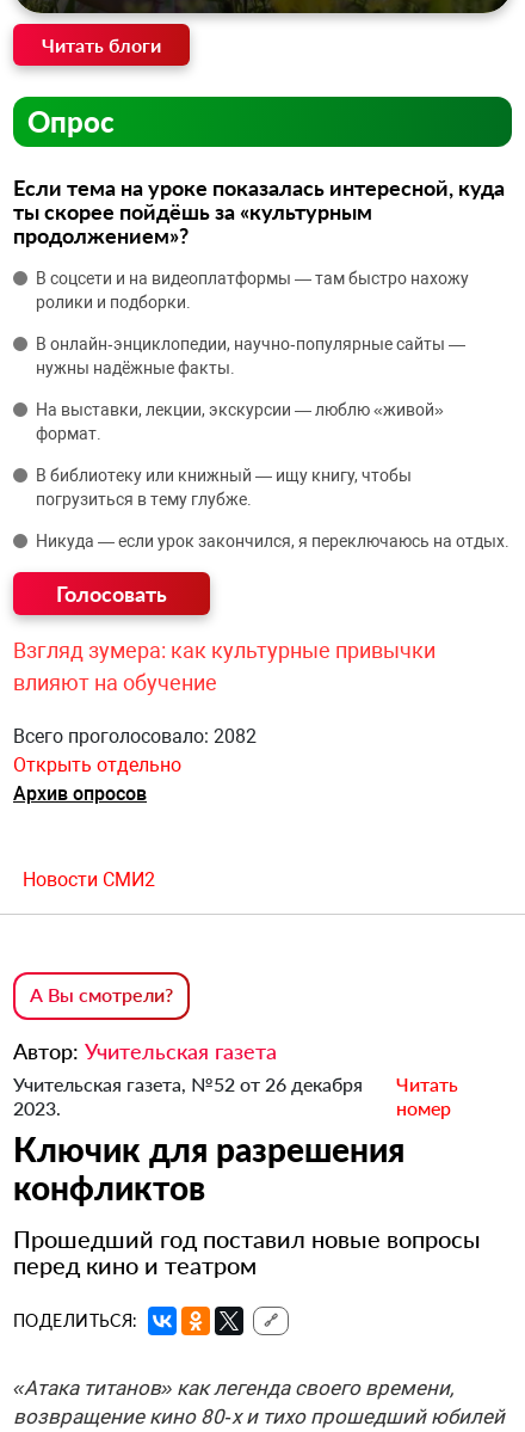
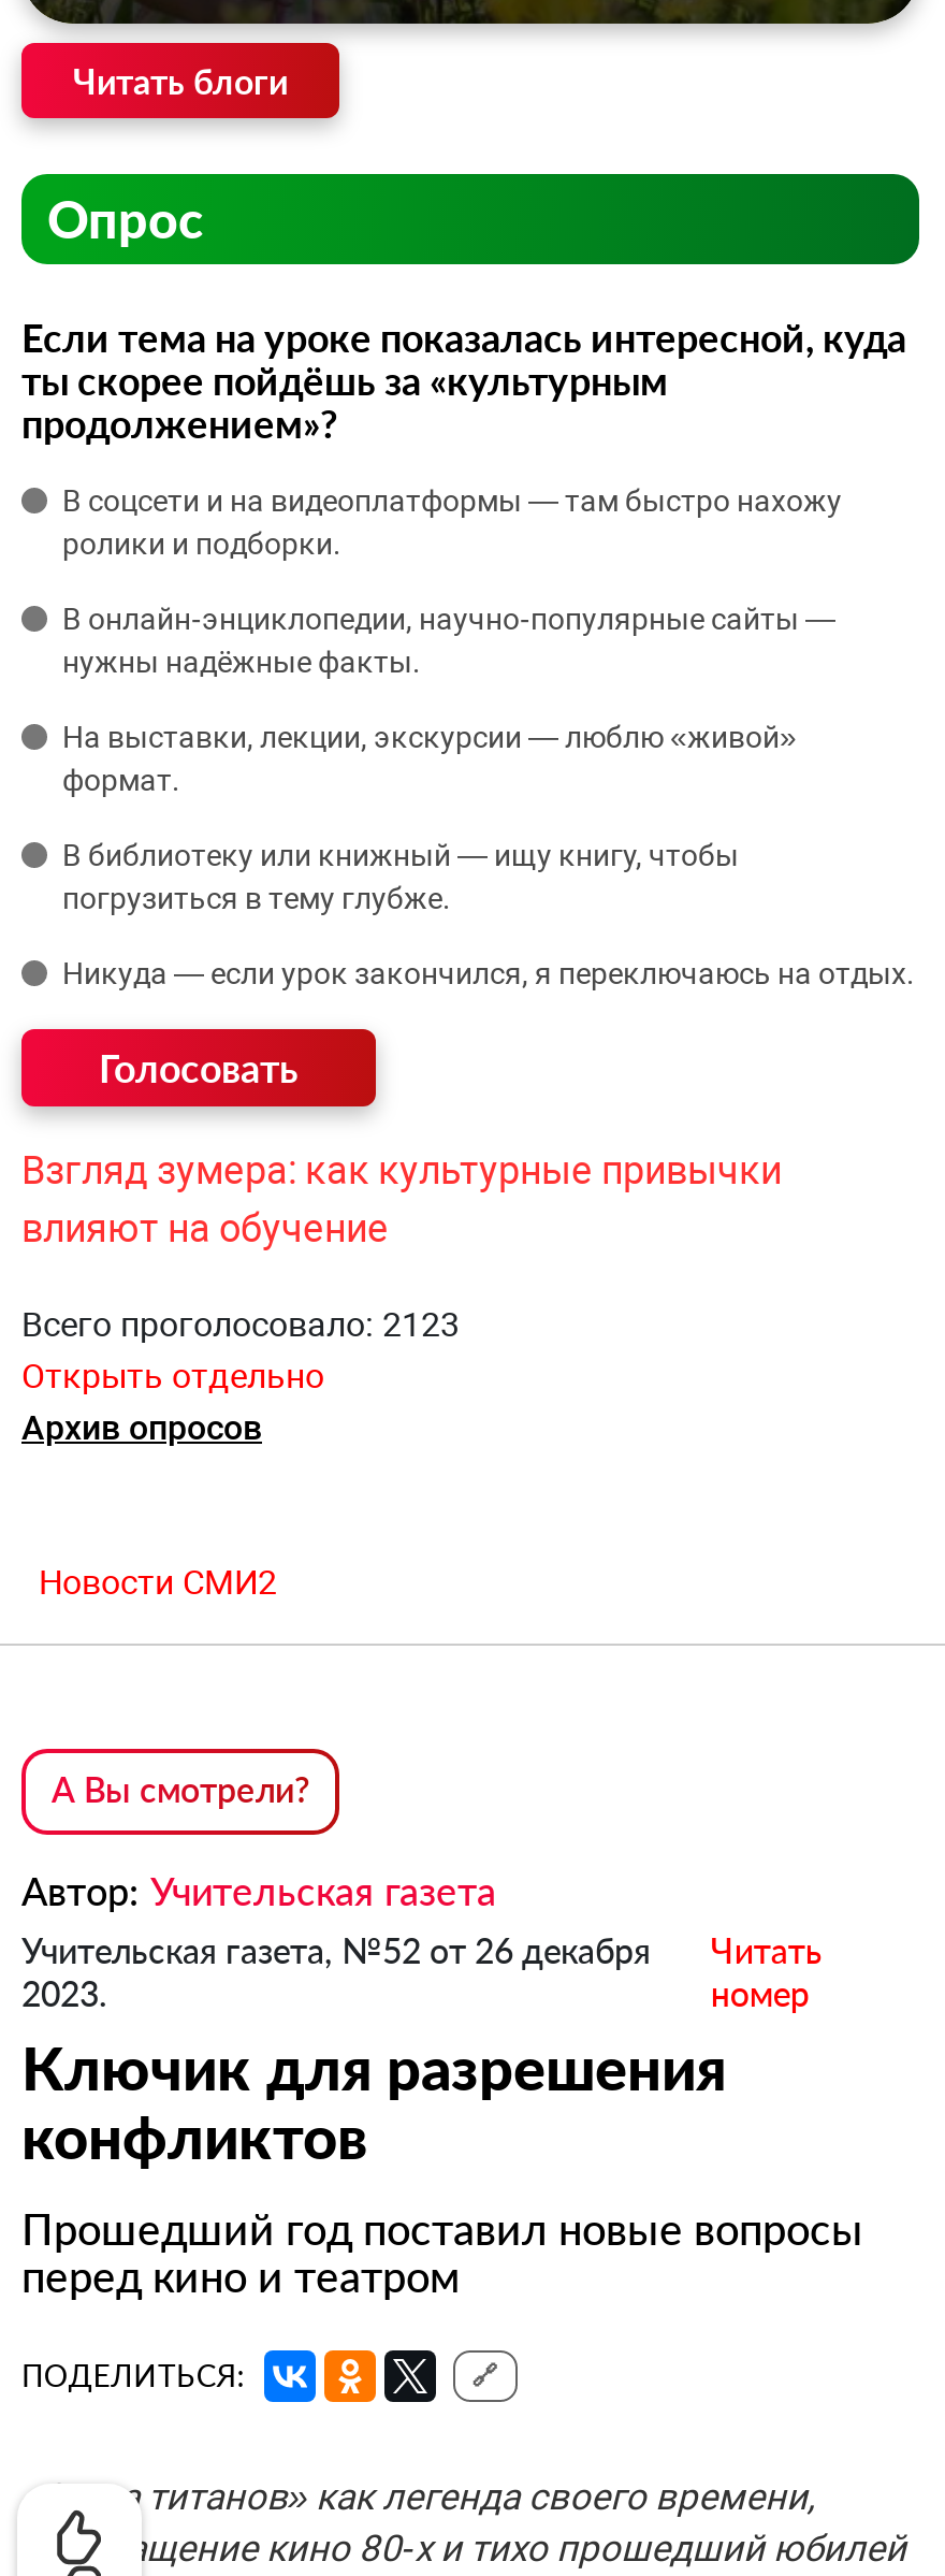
[13,725,257,748] Всего проголосовало: 2082 -> [21,1304,460,1345] Всего проголосовало: 2123

